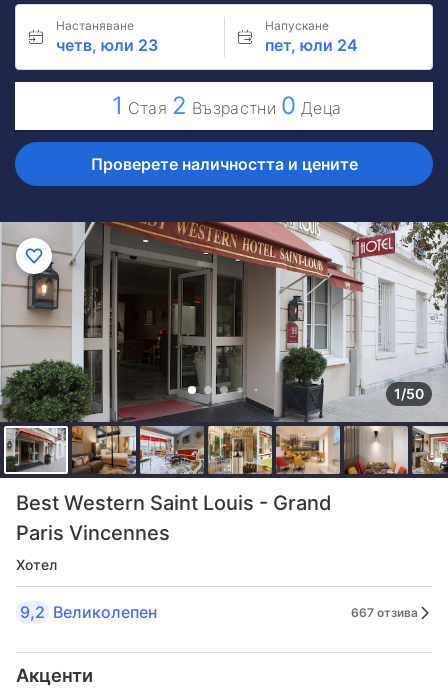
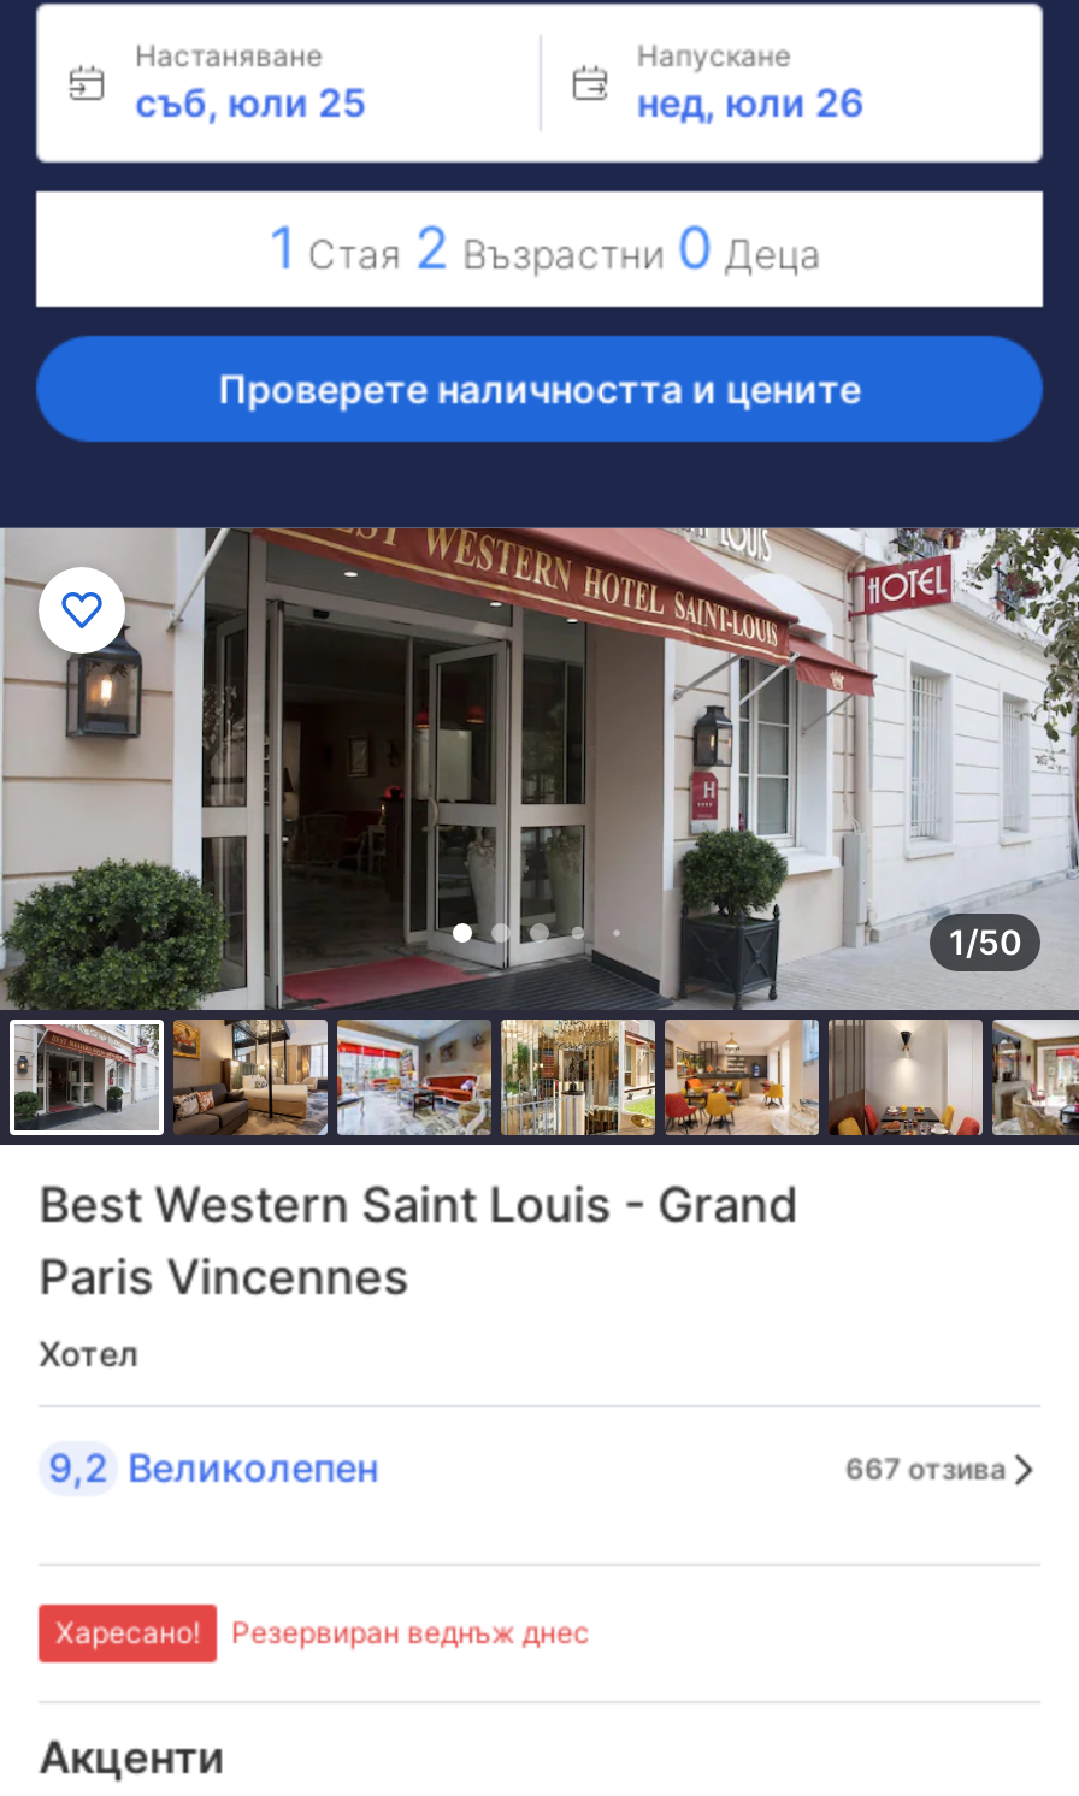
[56,35,158,55] четв, юли 23 -> [135,78,366,126] съб, юли 25
[264,35,357,55] пет, юли 24 -> [637,78,863,126] нед, юли 26
none -> [55,1614,590,1650] Харесано! | Резервиран веднъж днес

